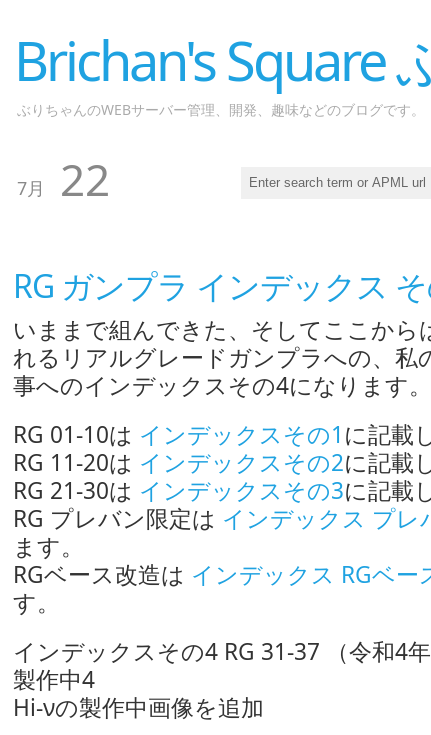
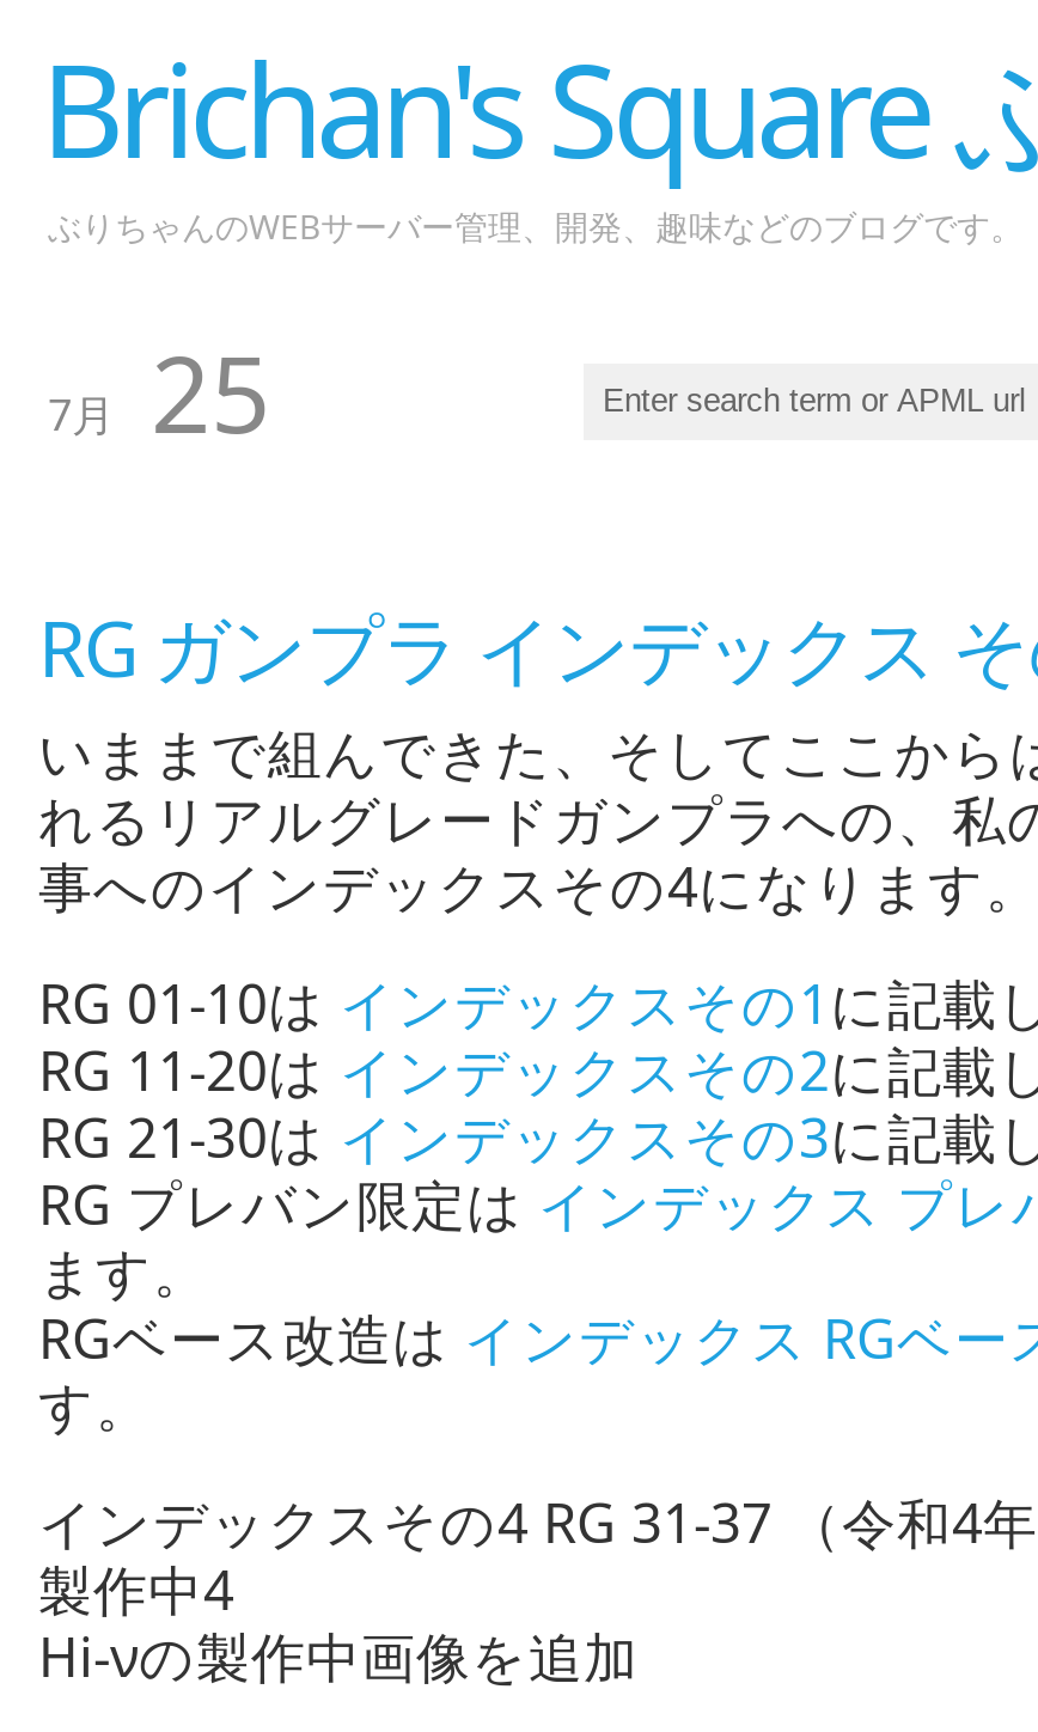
[17,149,110,209] 7月 22 -> [48,321,270,464] 7月 25

